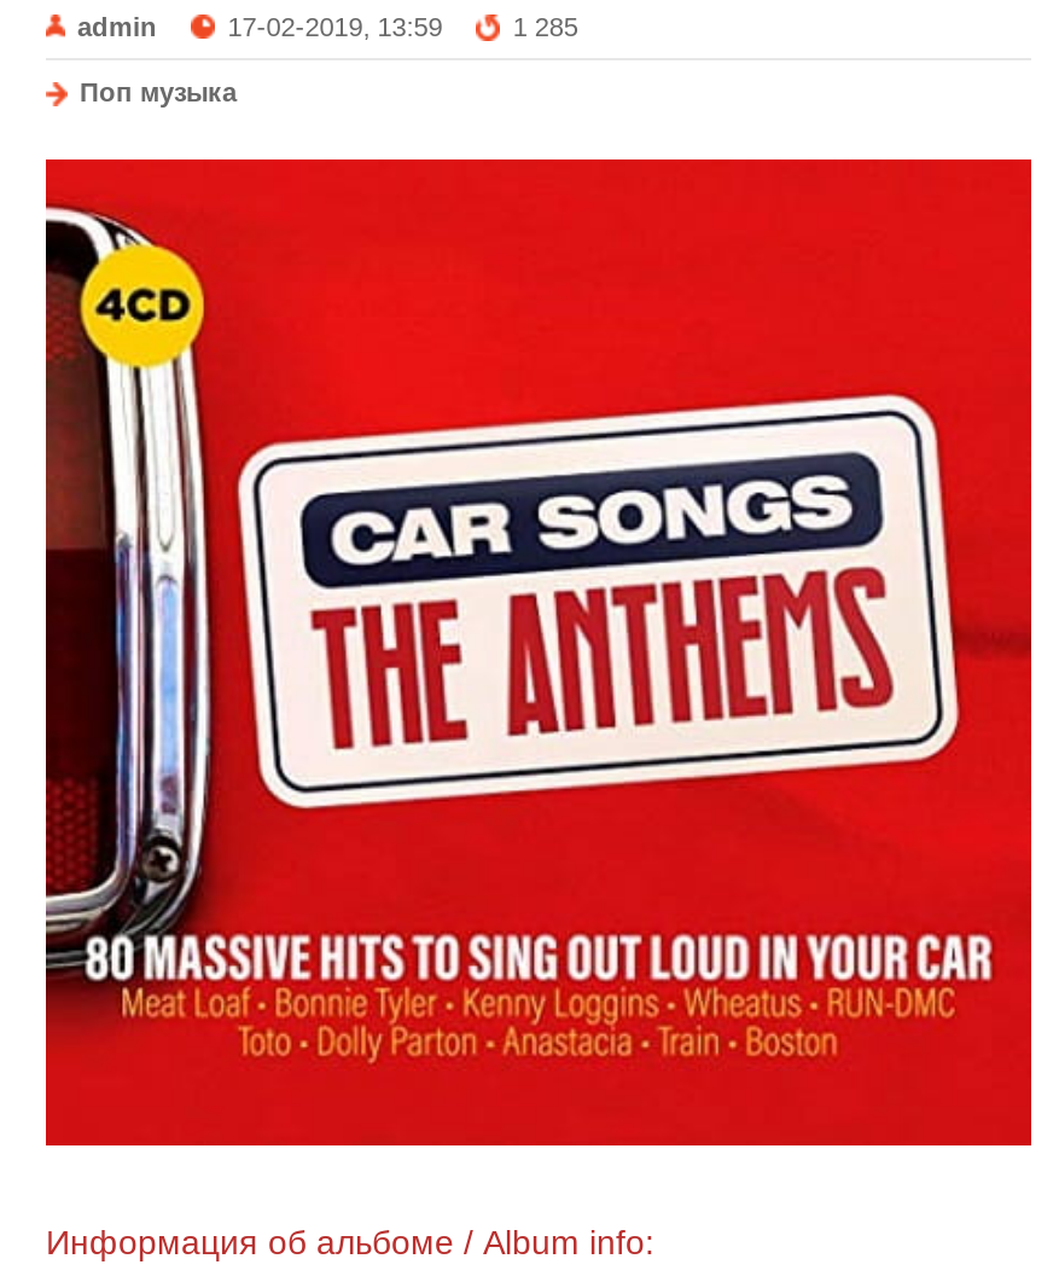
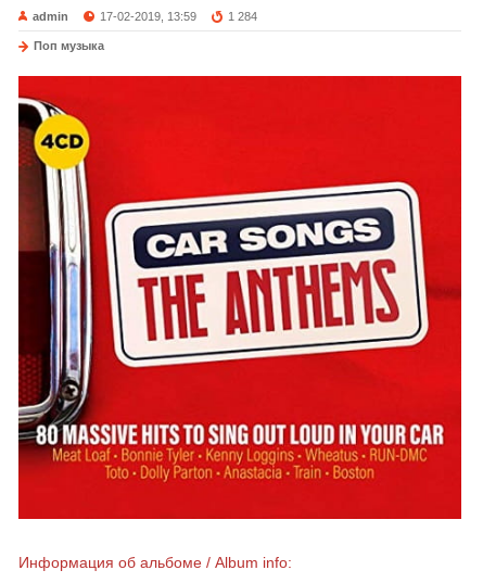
[513,12,578,41] 1 285 -> [228,10,258,23] 1 284

